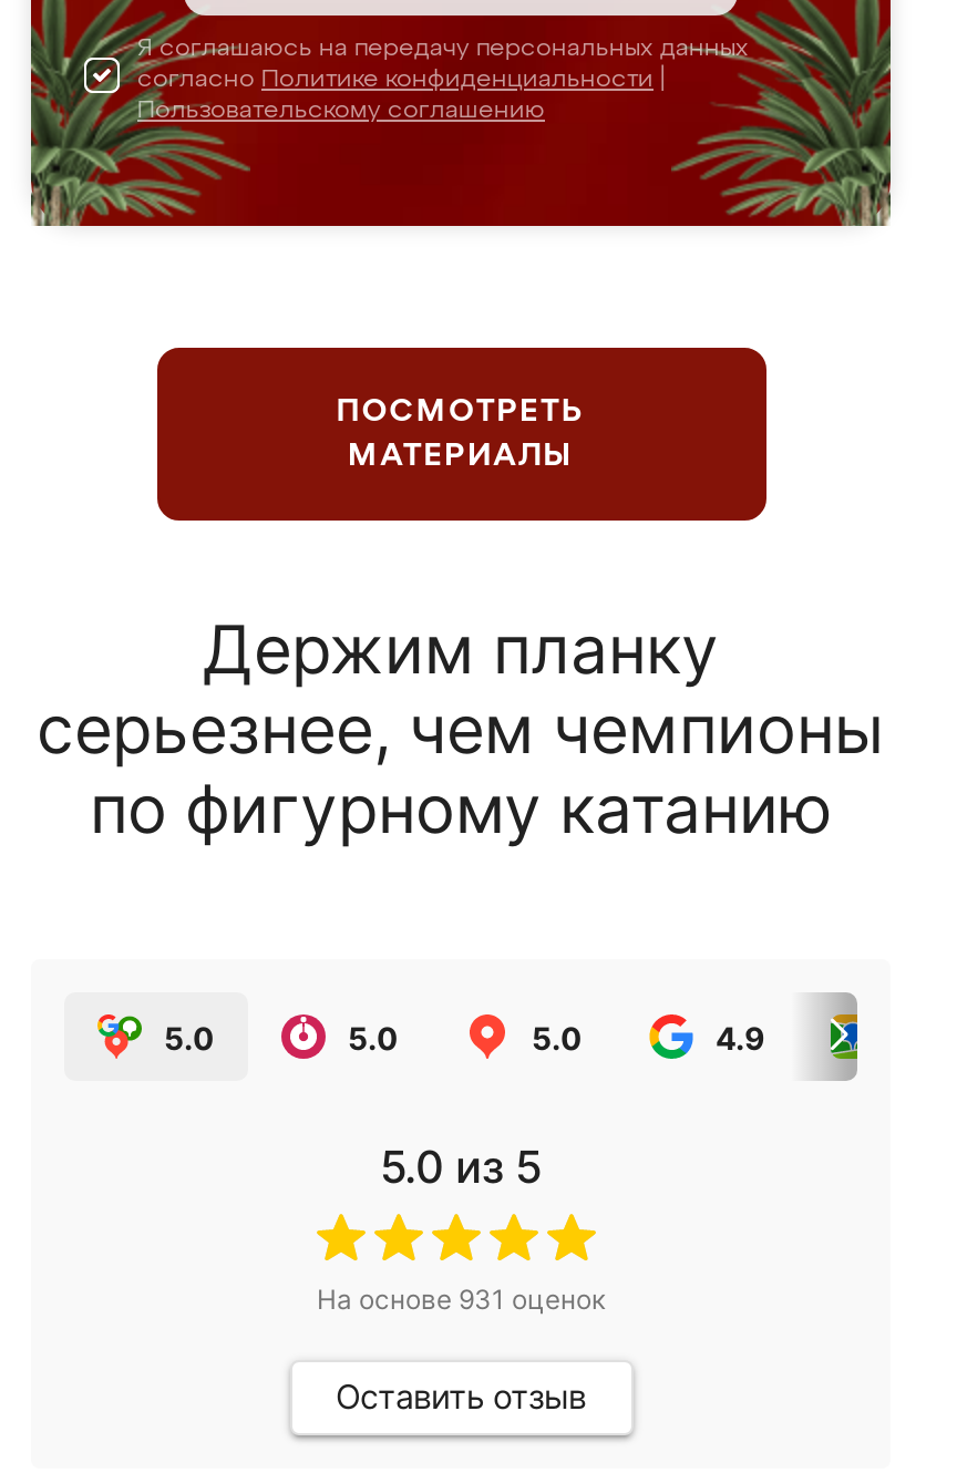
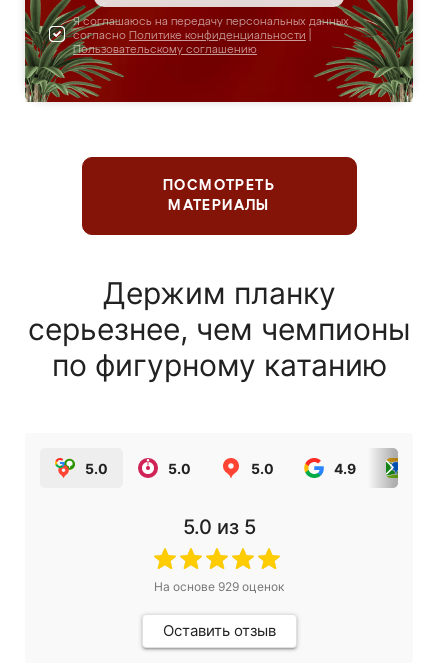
[317,1283,605,1316] На основе 931 оценок -> [154,579,284,594] На основе 929 оценок

